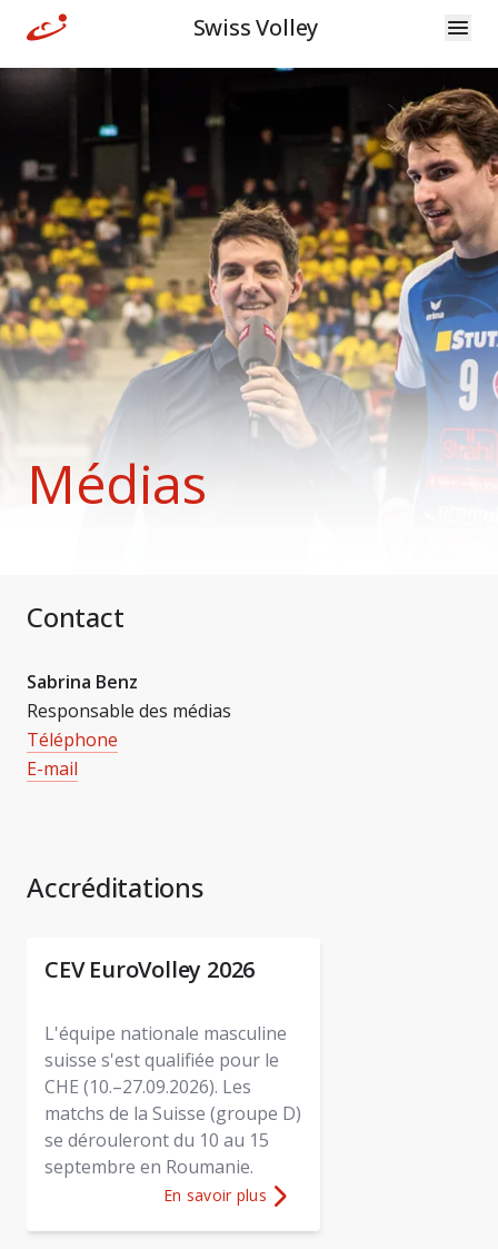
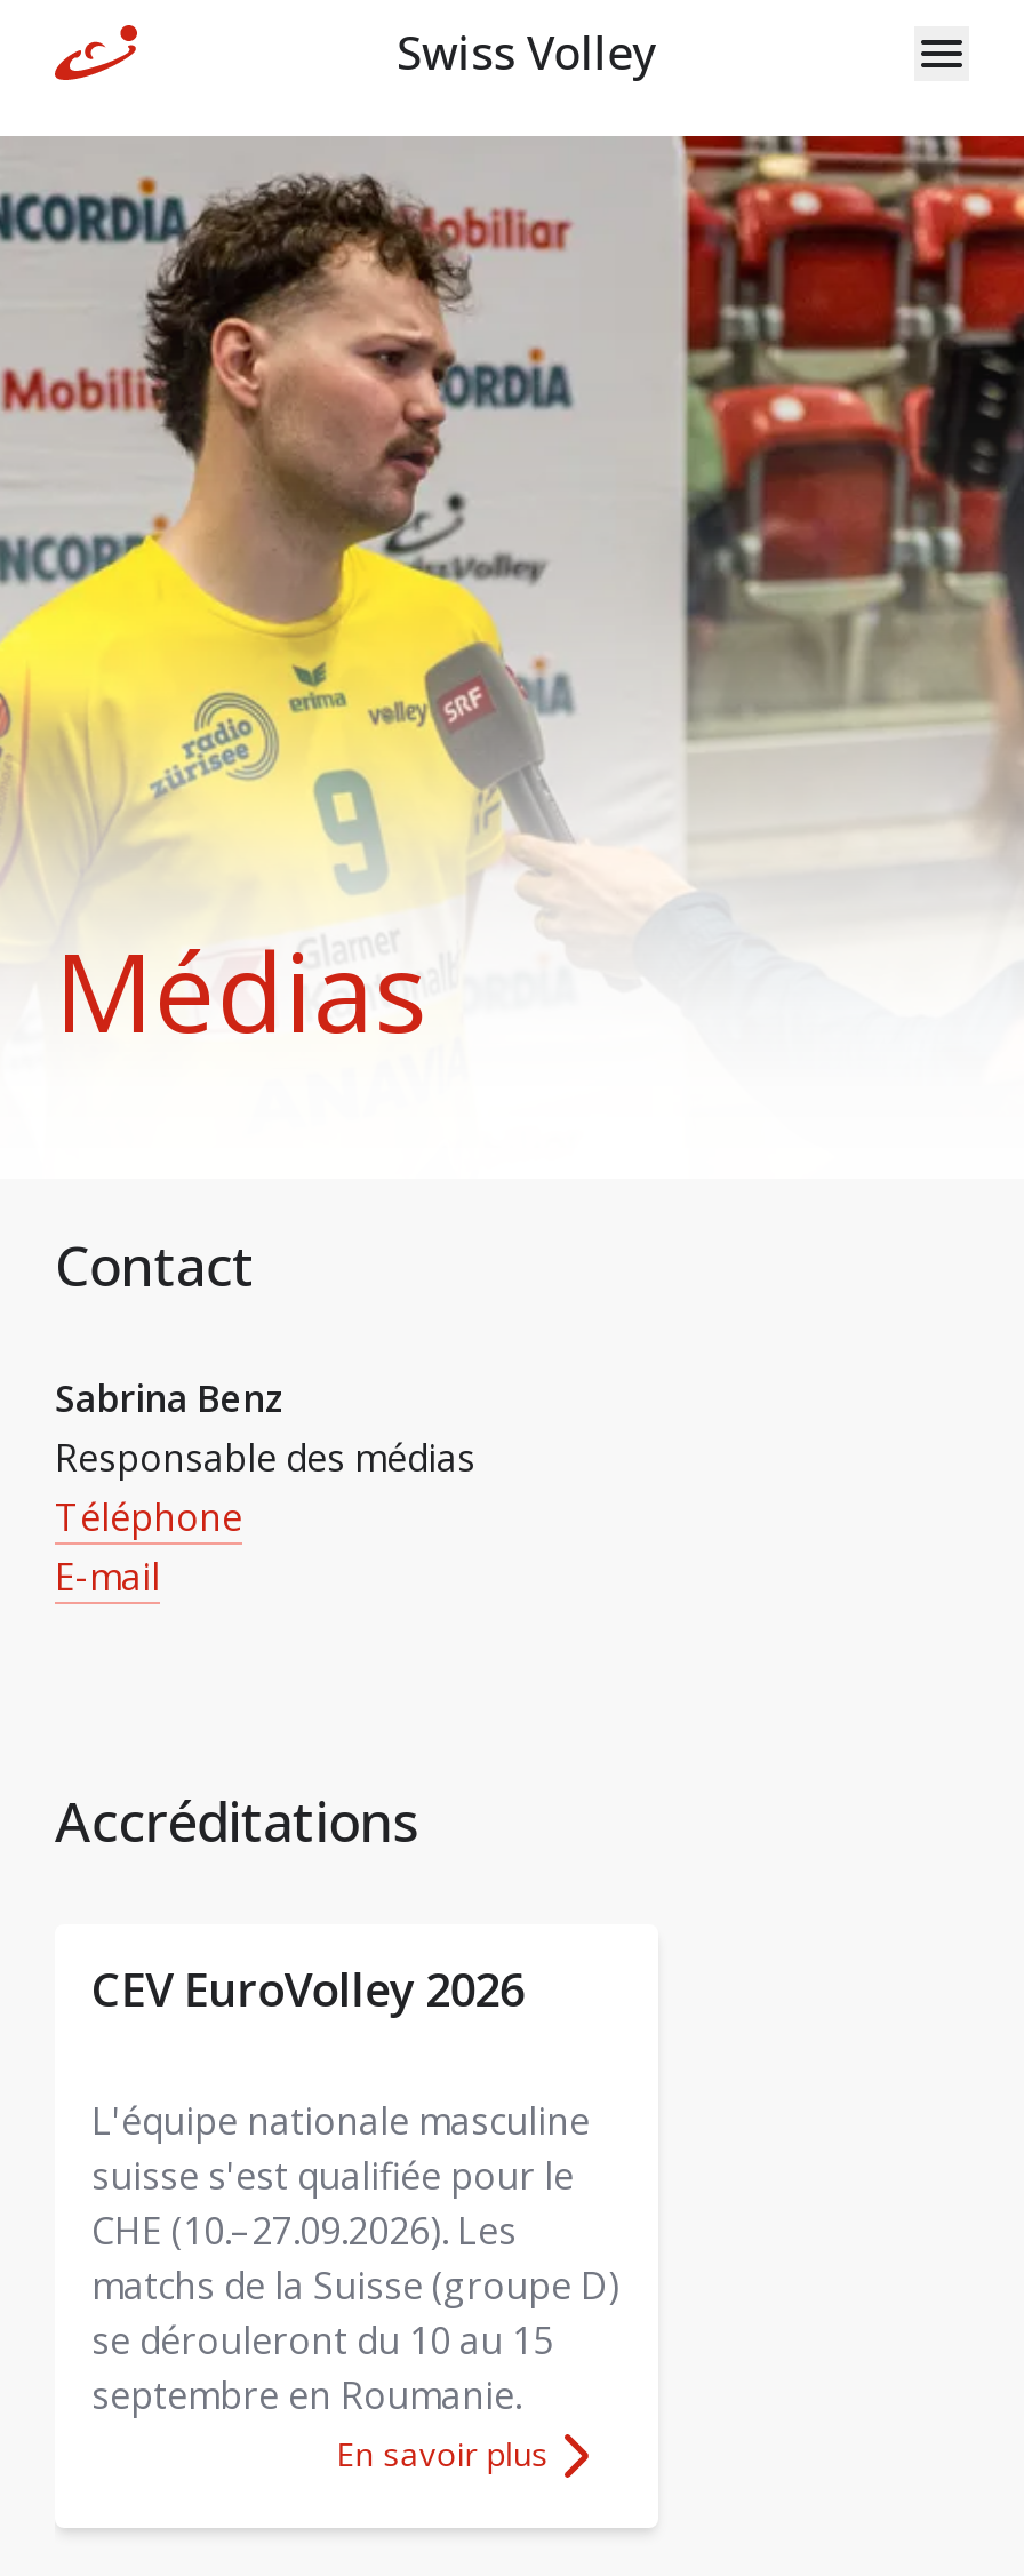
[3,67,495,445] [image] -> [7,134,1017,916] [image]

